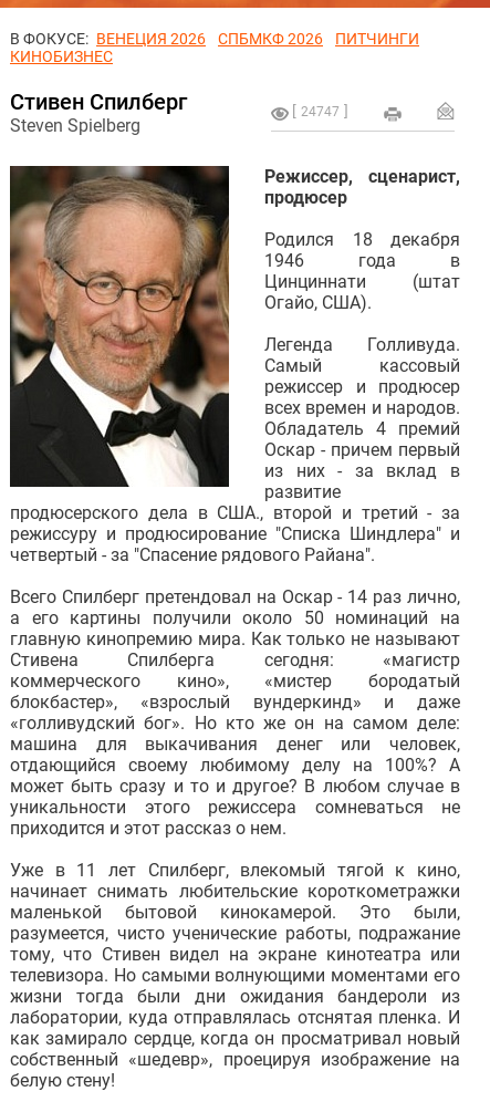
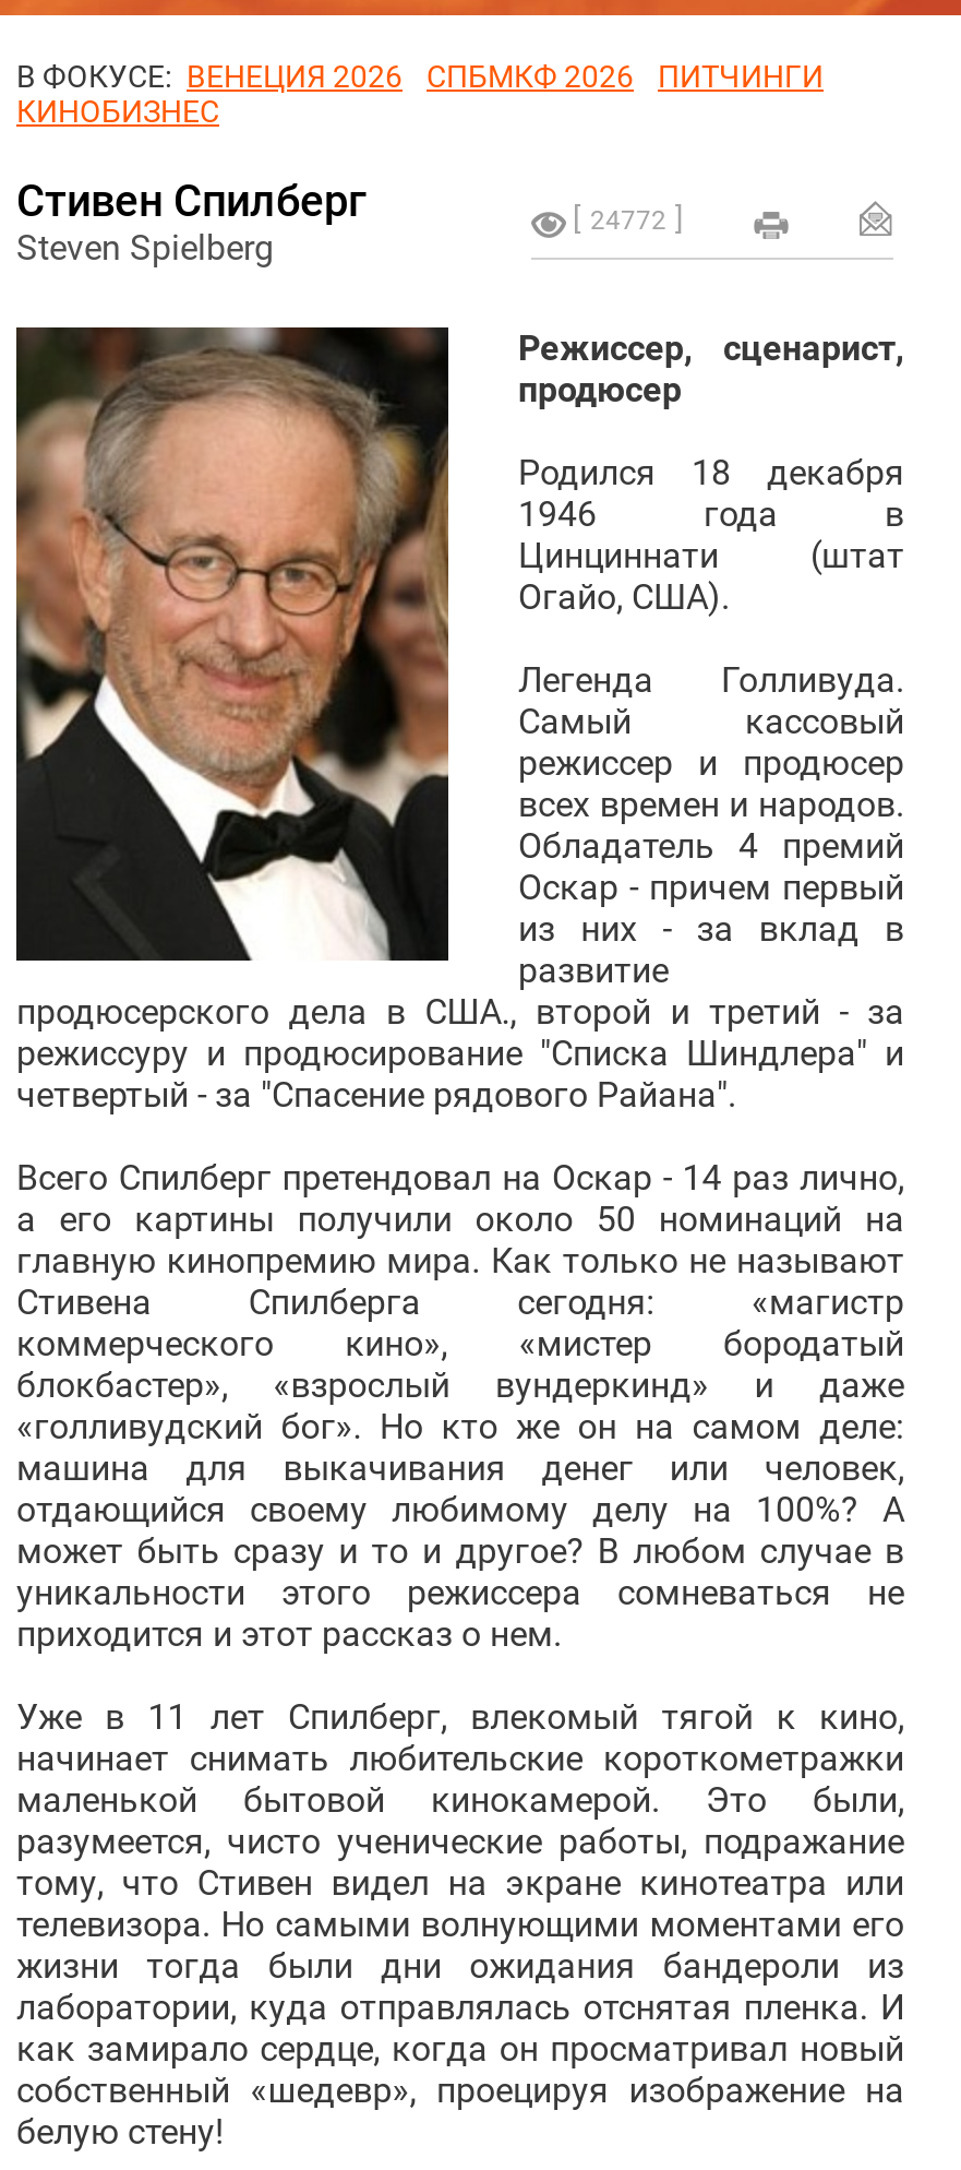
[301,104,340,119] 24747 -> [590,205,666,236] 24772

